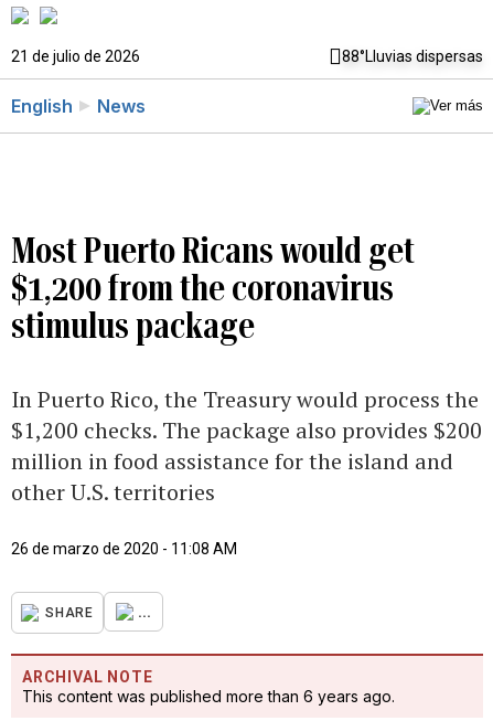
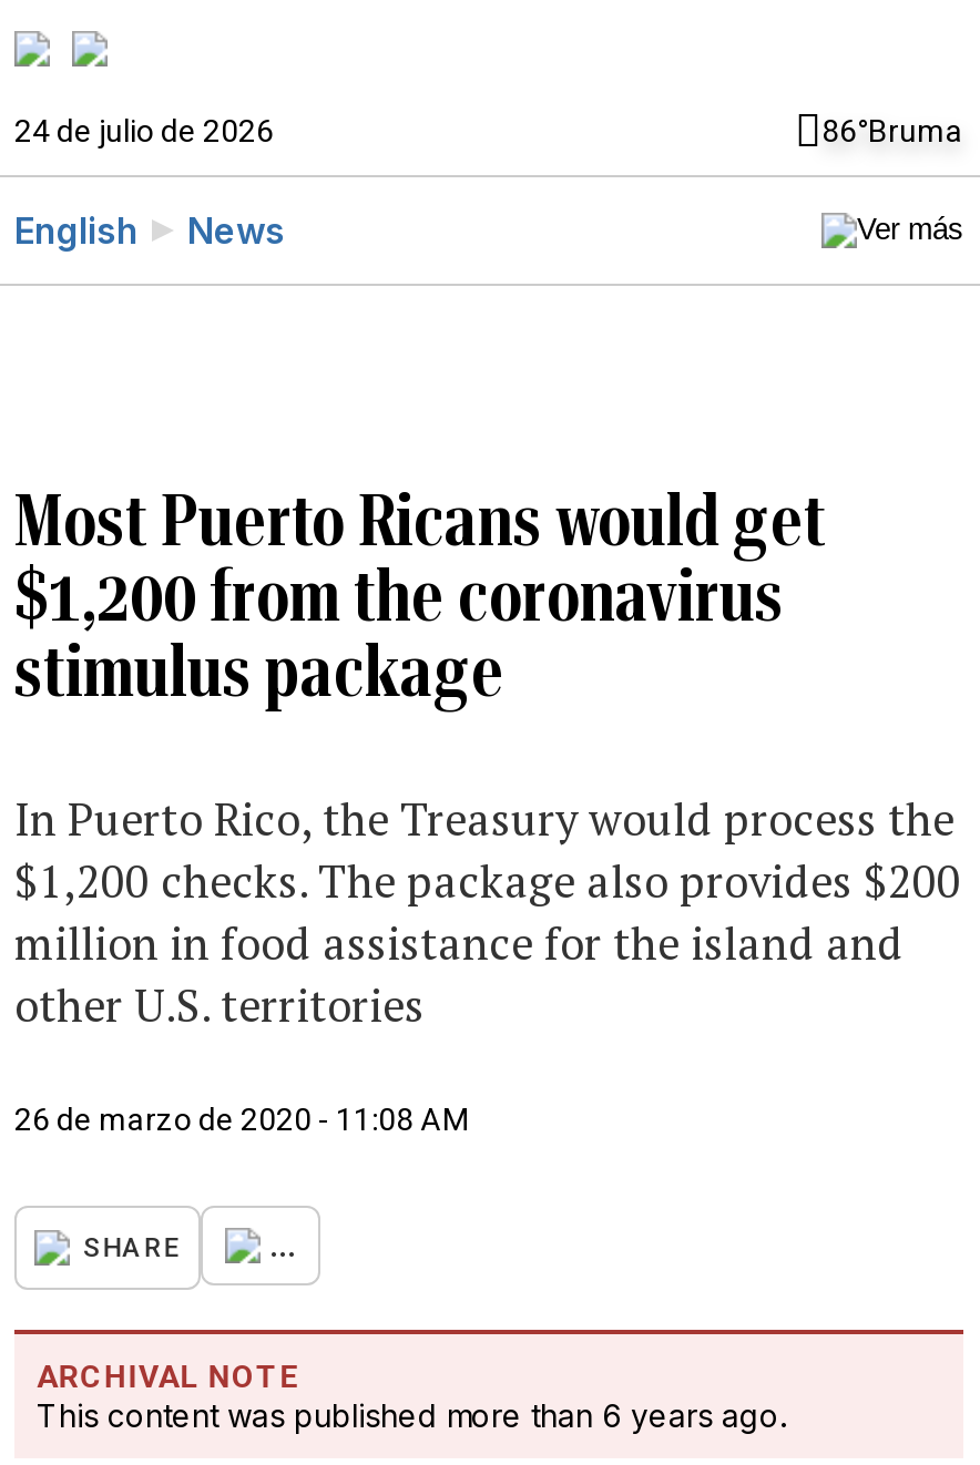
[11,47,483,65] 21 de julio de 2026 | 88°Lluvias dispersas -> [14,113,963,148] 24 de julio de 2026 | 86°Bruma

